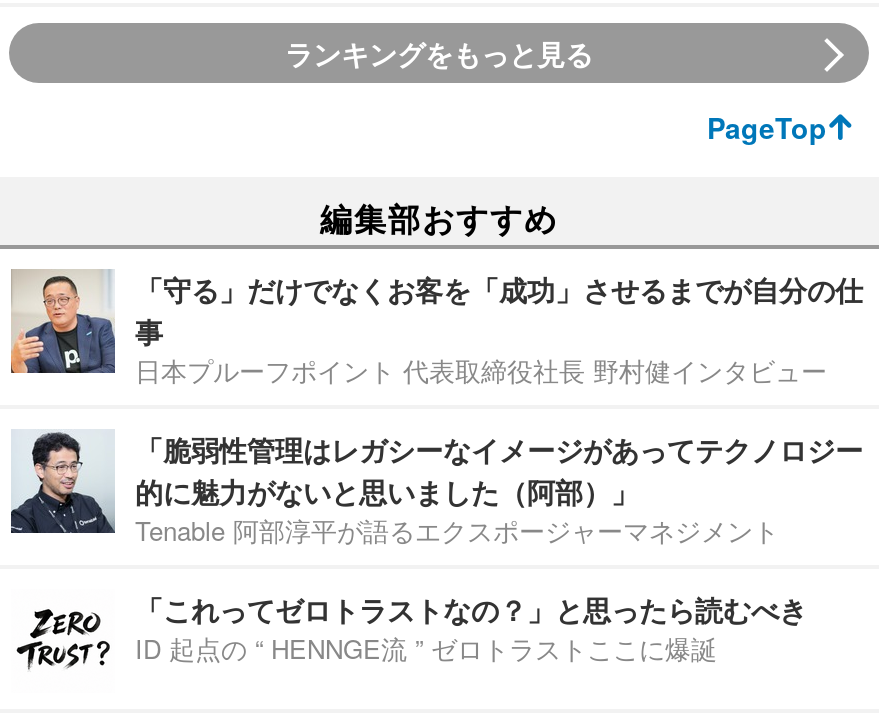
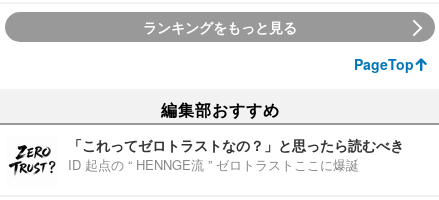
[9,268,863,548] [image] | 「守る」だけでなくお客を「成功」させるまでが自分の仕 | 事 | 日本プルーフポイント 代表取締役社長 野村健インタビュー | 「脆弱性管理はレガシーなイメージがあってテクノロジー | 的に魅力がないと思いました（阿部）」 | Tenable 阿部淳平が語るエクスポージャーマネジメント -> none
[9,429,107,535] [image] -> none

